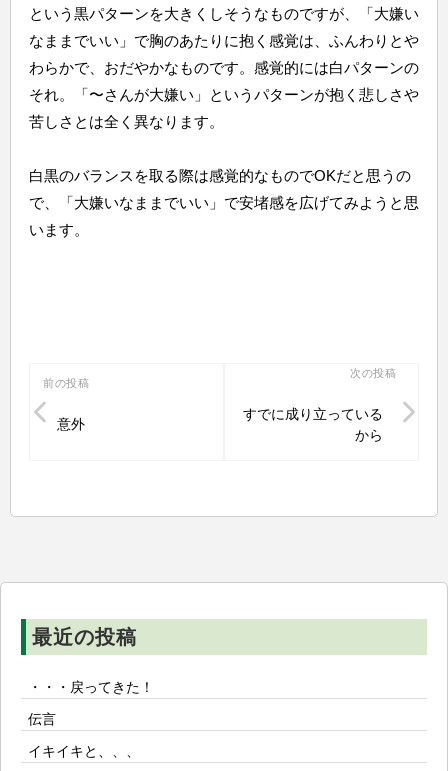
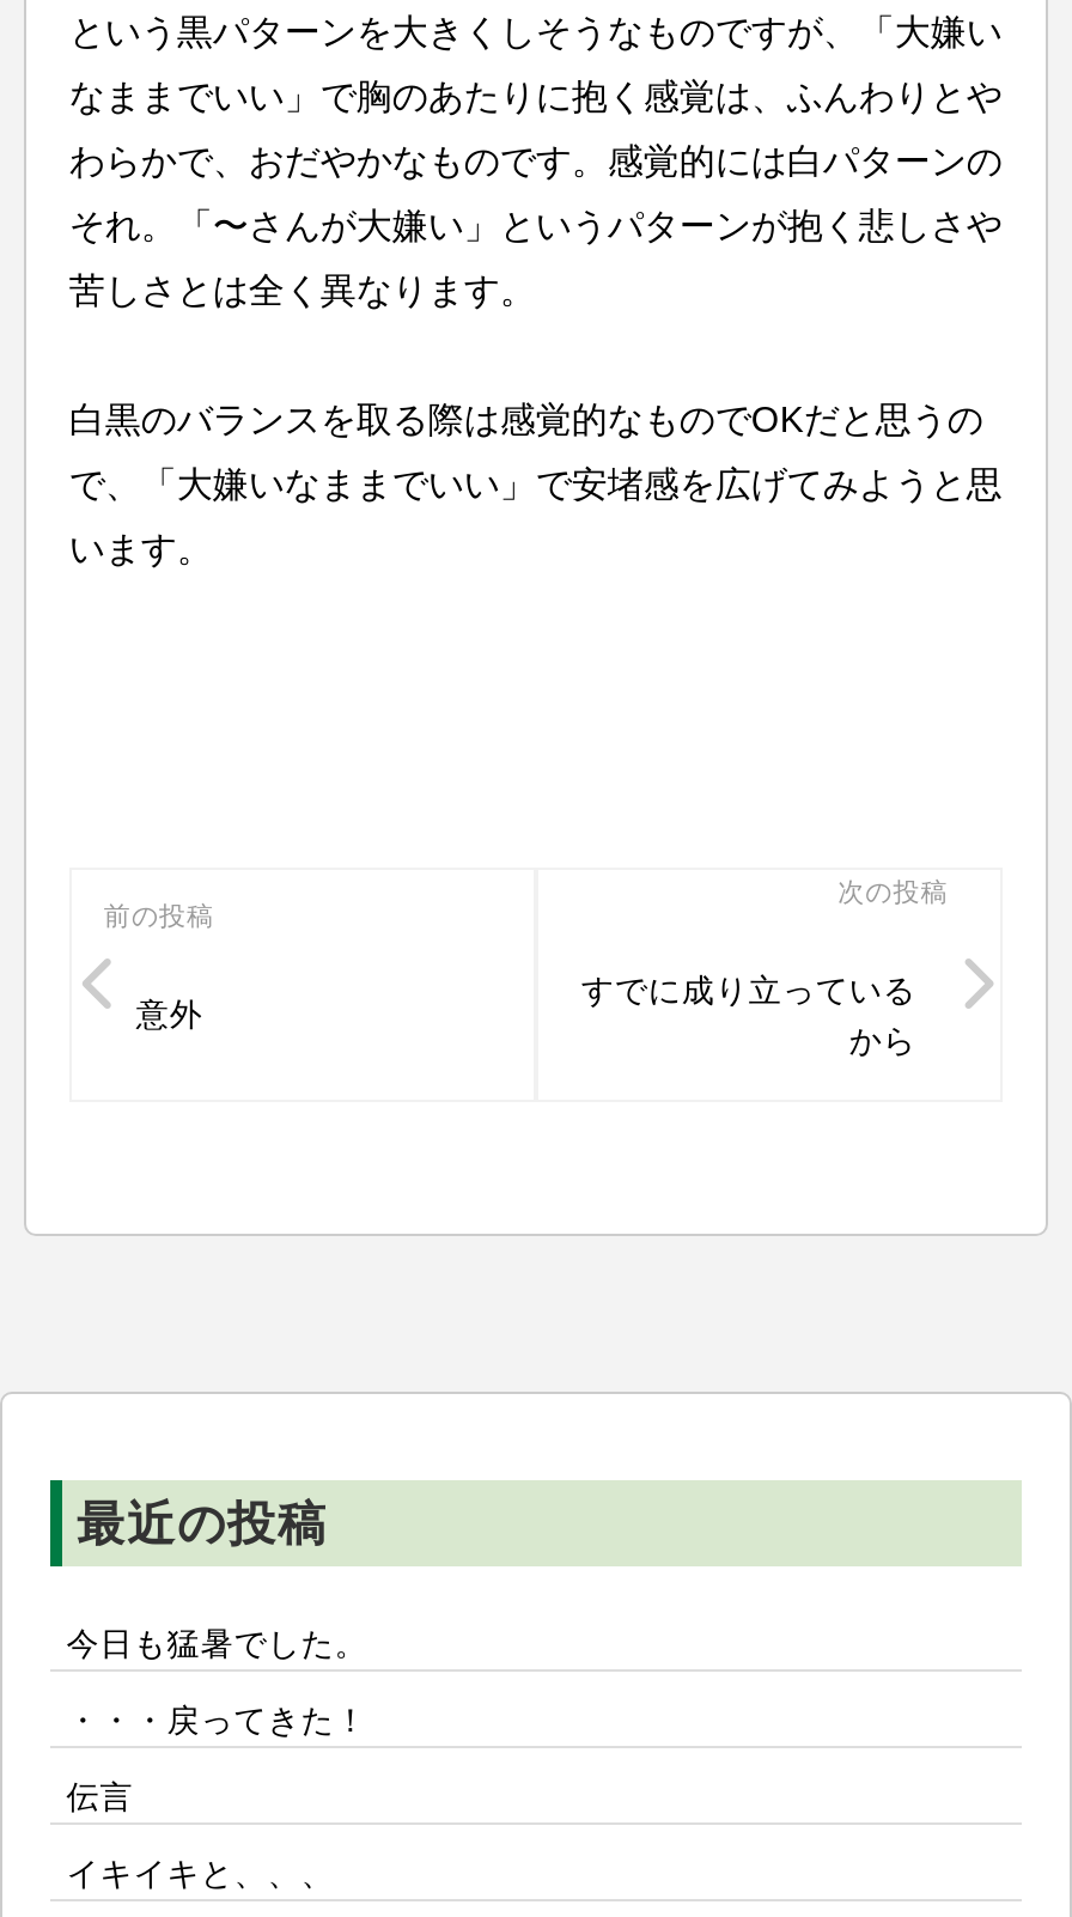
none -> [67,1625,368,1661] 今日も猛暑でした。

